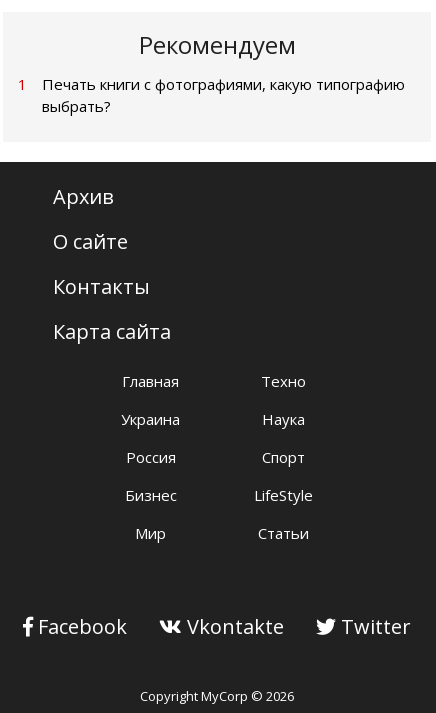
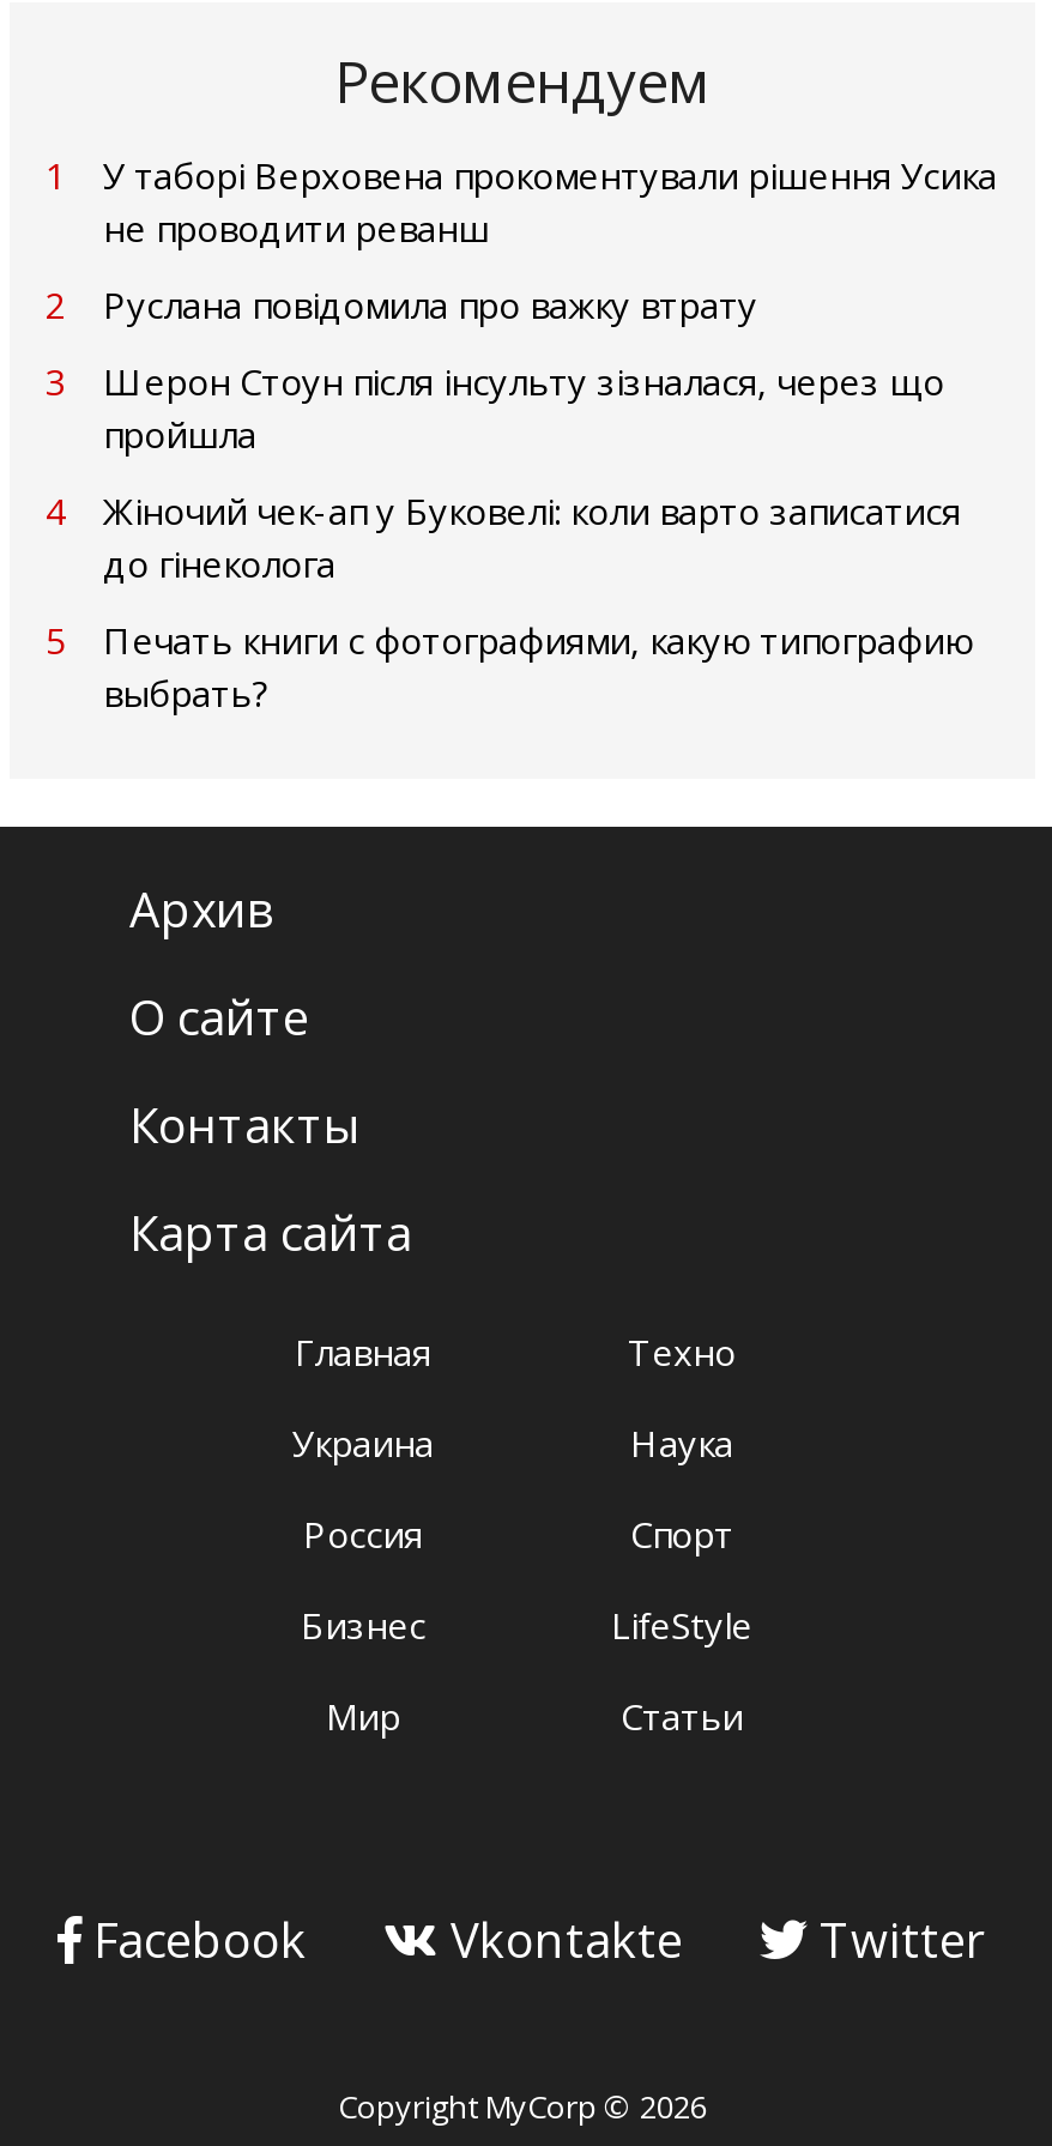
none -> [46,150,997,663] У таборі Верховена прокоментували рішення Усика | не проводити реванш | 2 | Руслана повідомила про важку втрату | 3 | Шерон Стоун після інсульту зізналася, через що | пройшла | 4 | Жіночий чек-ап у Буковелі: коли варто записатися | до гінеколога | 5

